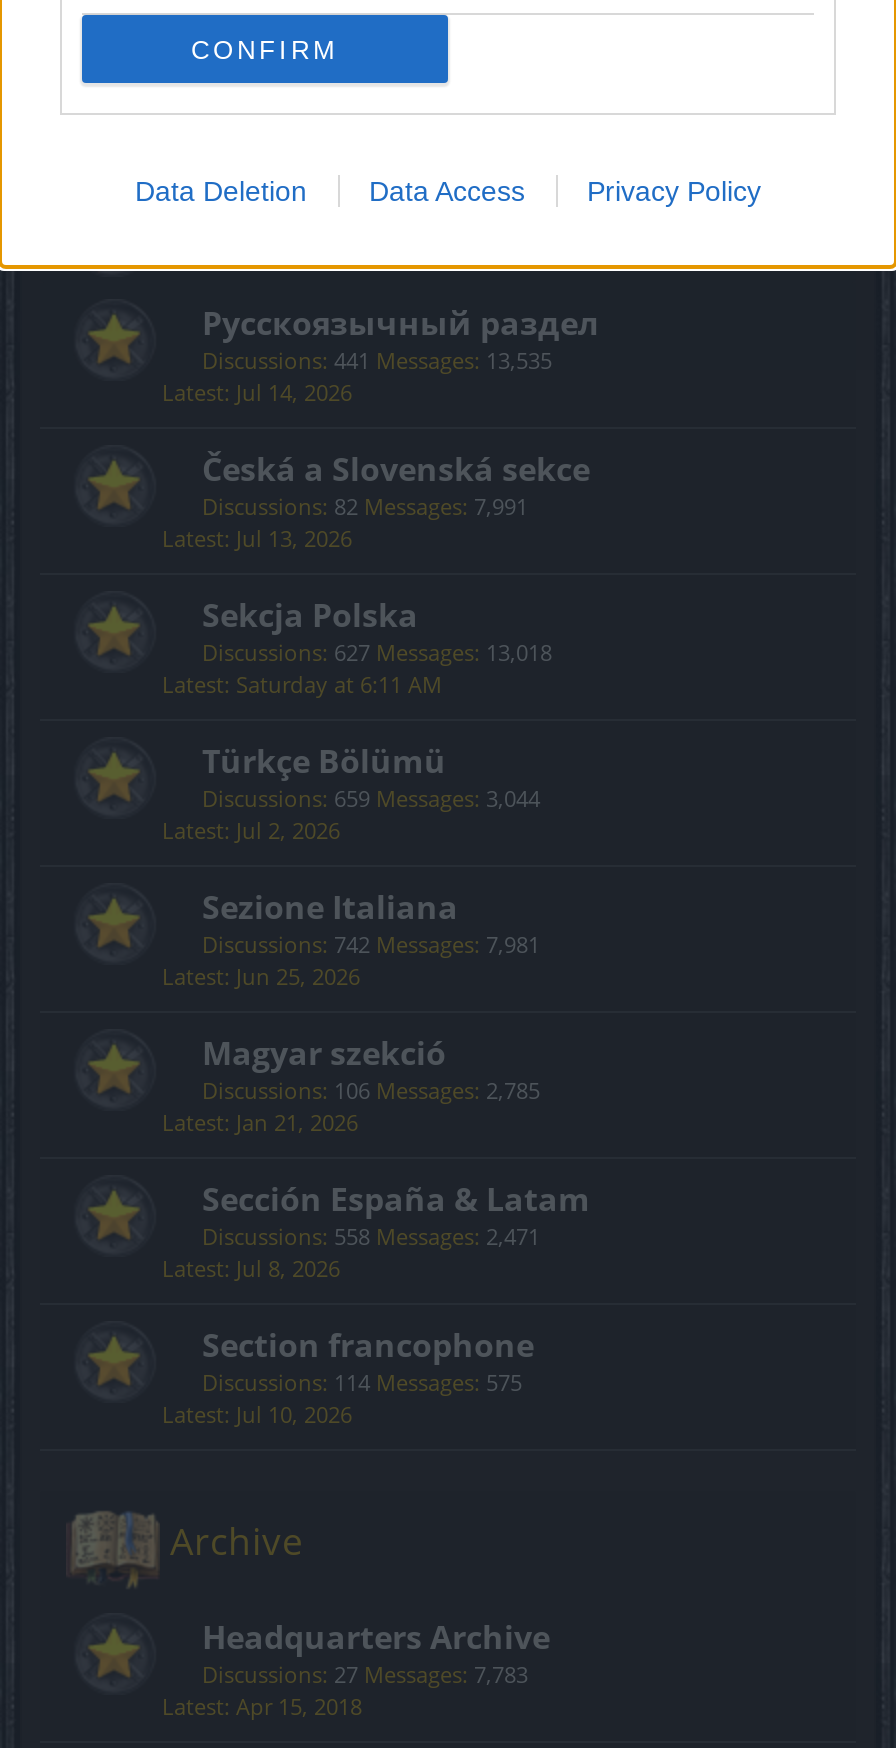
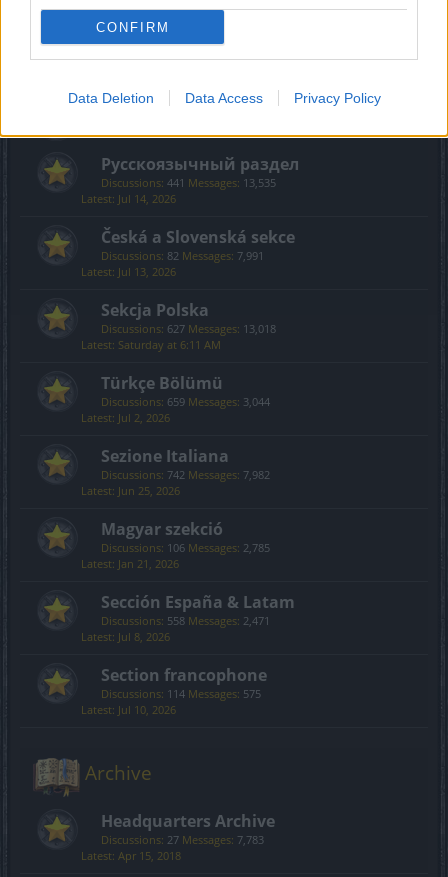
[202,929,540,959] Discussions: 742 Messages: 7,981 -> [101,467,270,482] Discussions: 742 Messages: 7,982

